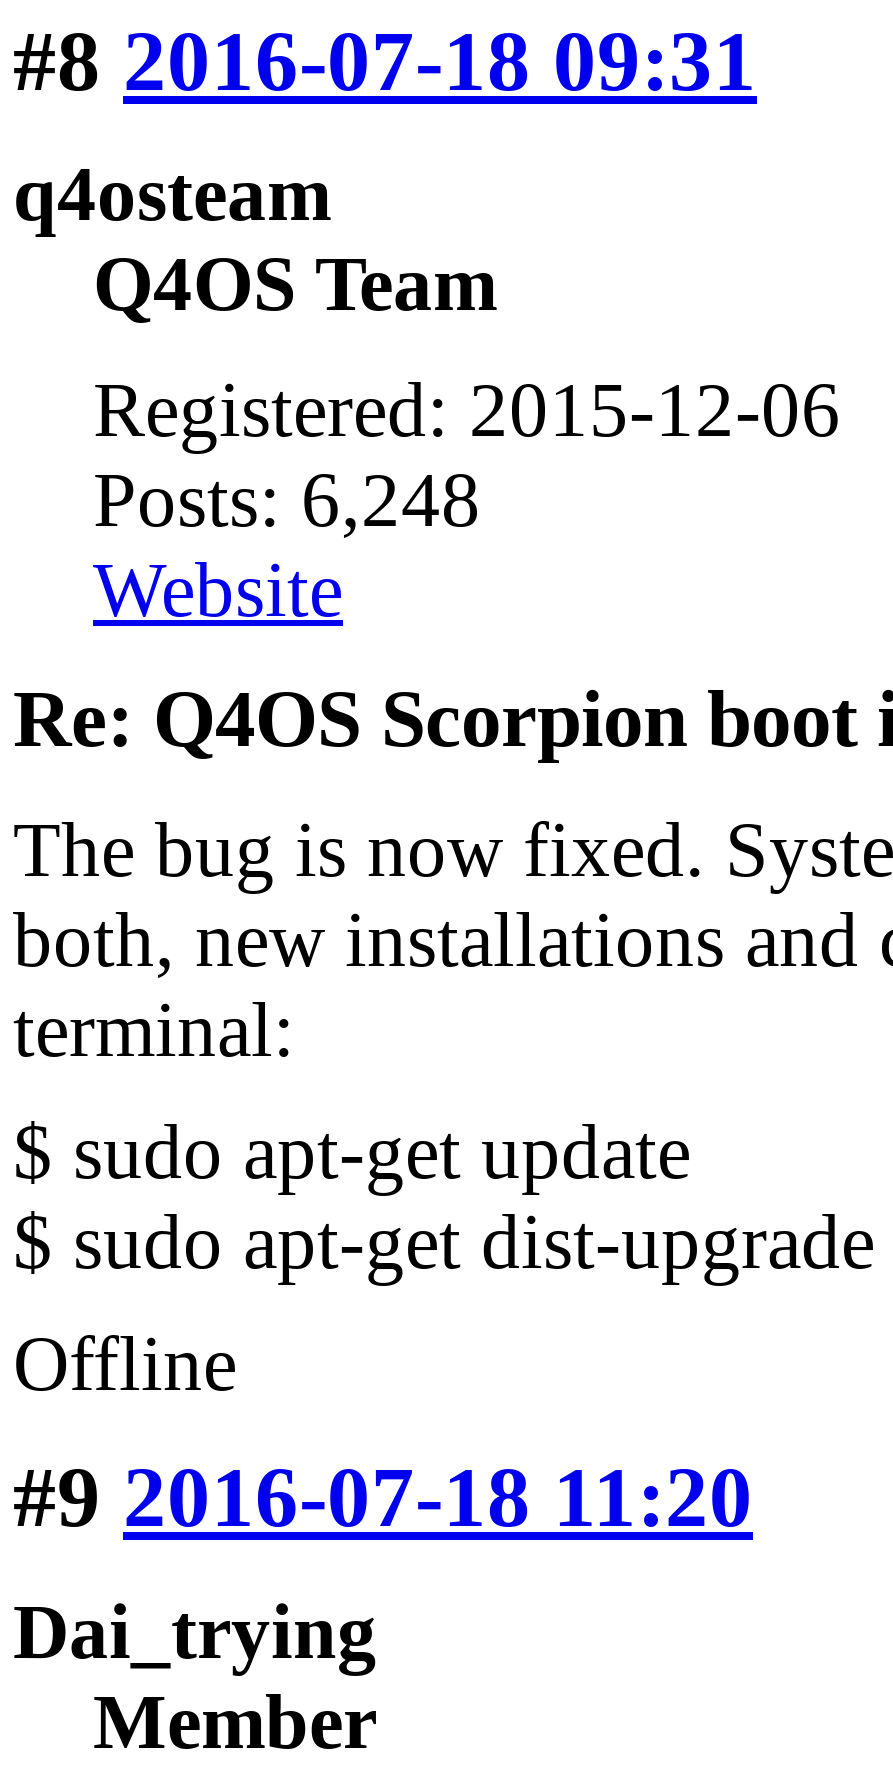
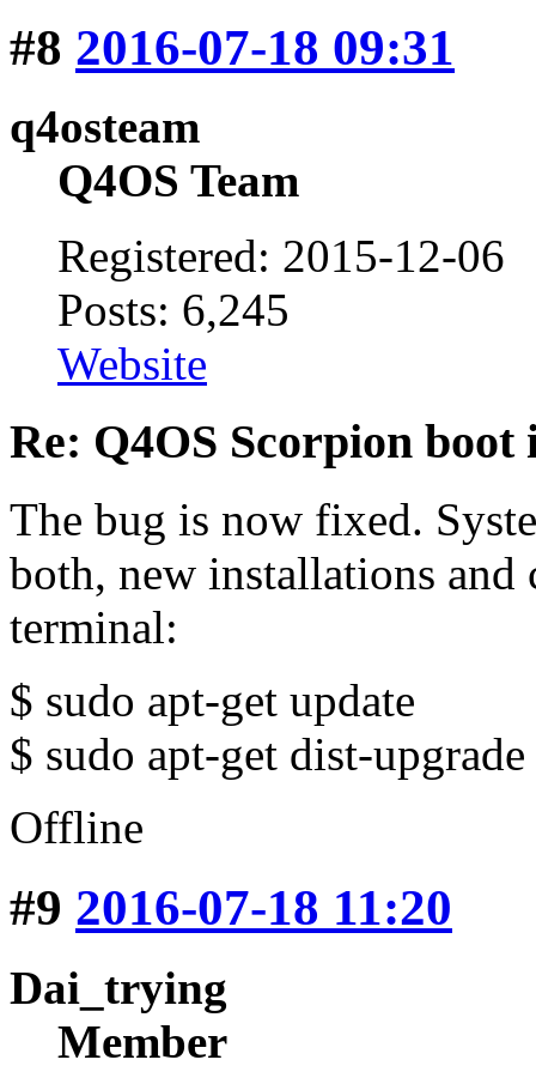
[93,457,481,543] Posts: 6,248 -> [57,284,290,336] Posts: 6,245

